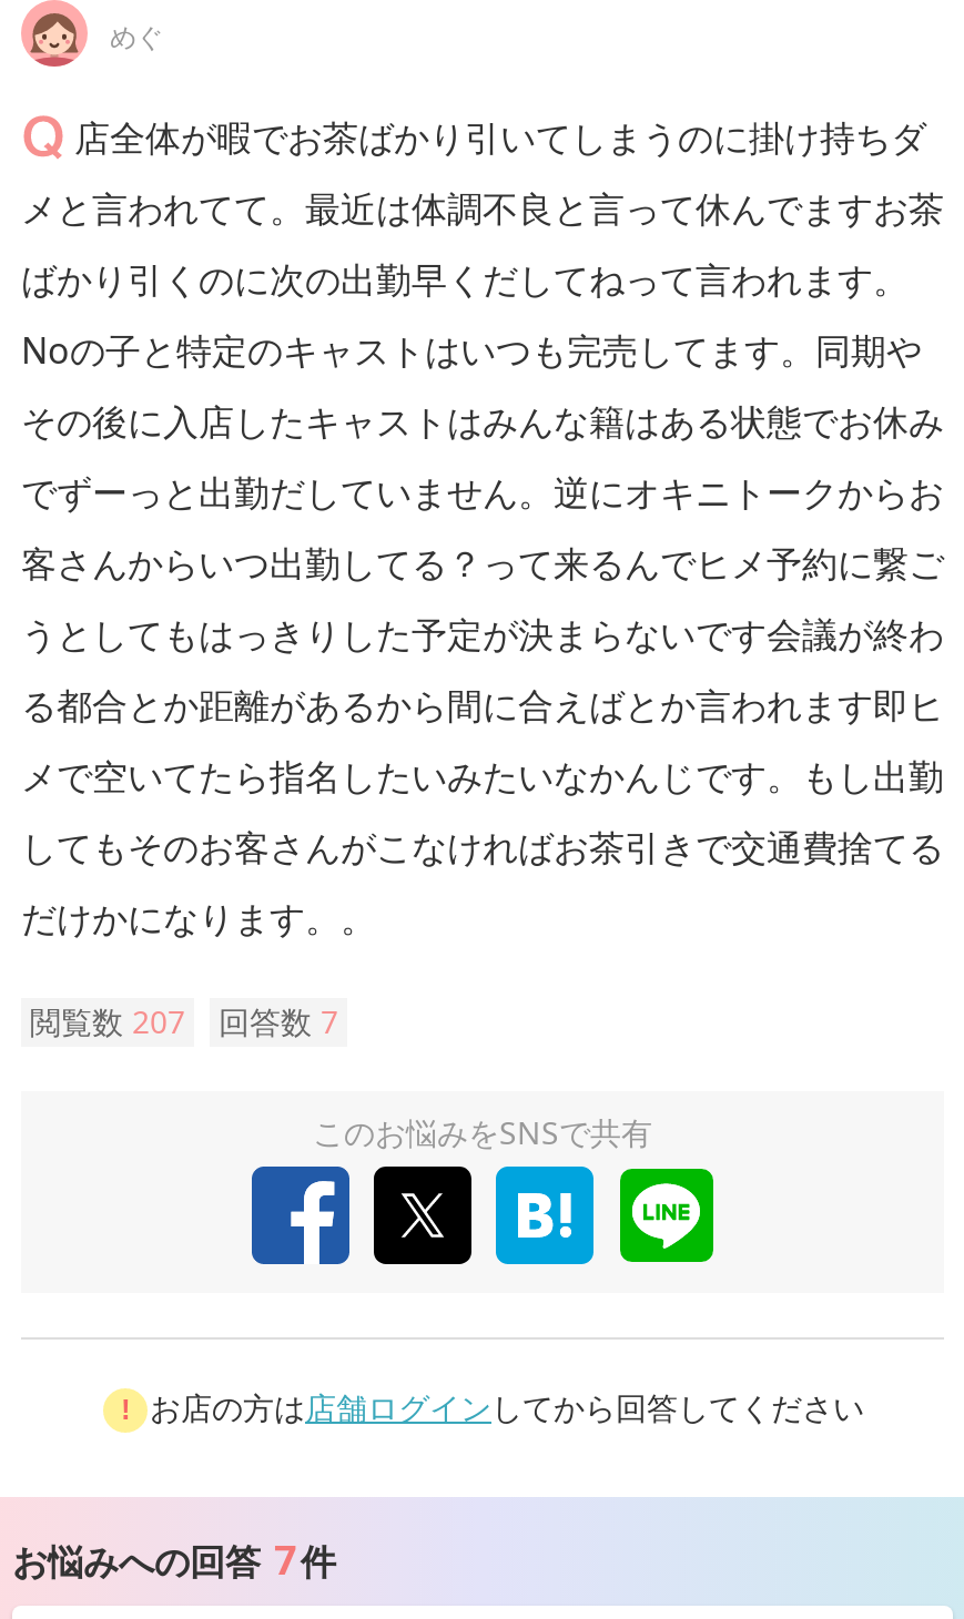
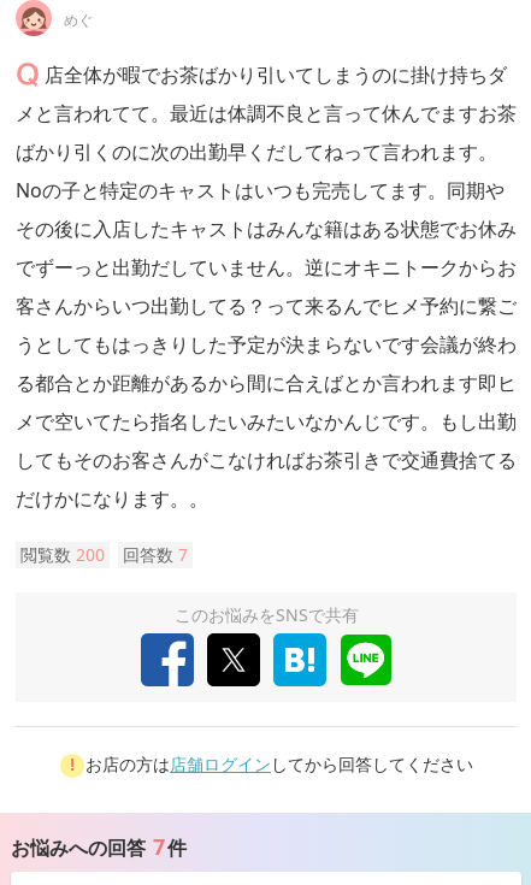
[30,1000,338,1042] 閲覧数 207 回答数 7 -> [20,543,188,566] 閲覧数 200 回答数 7

